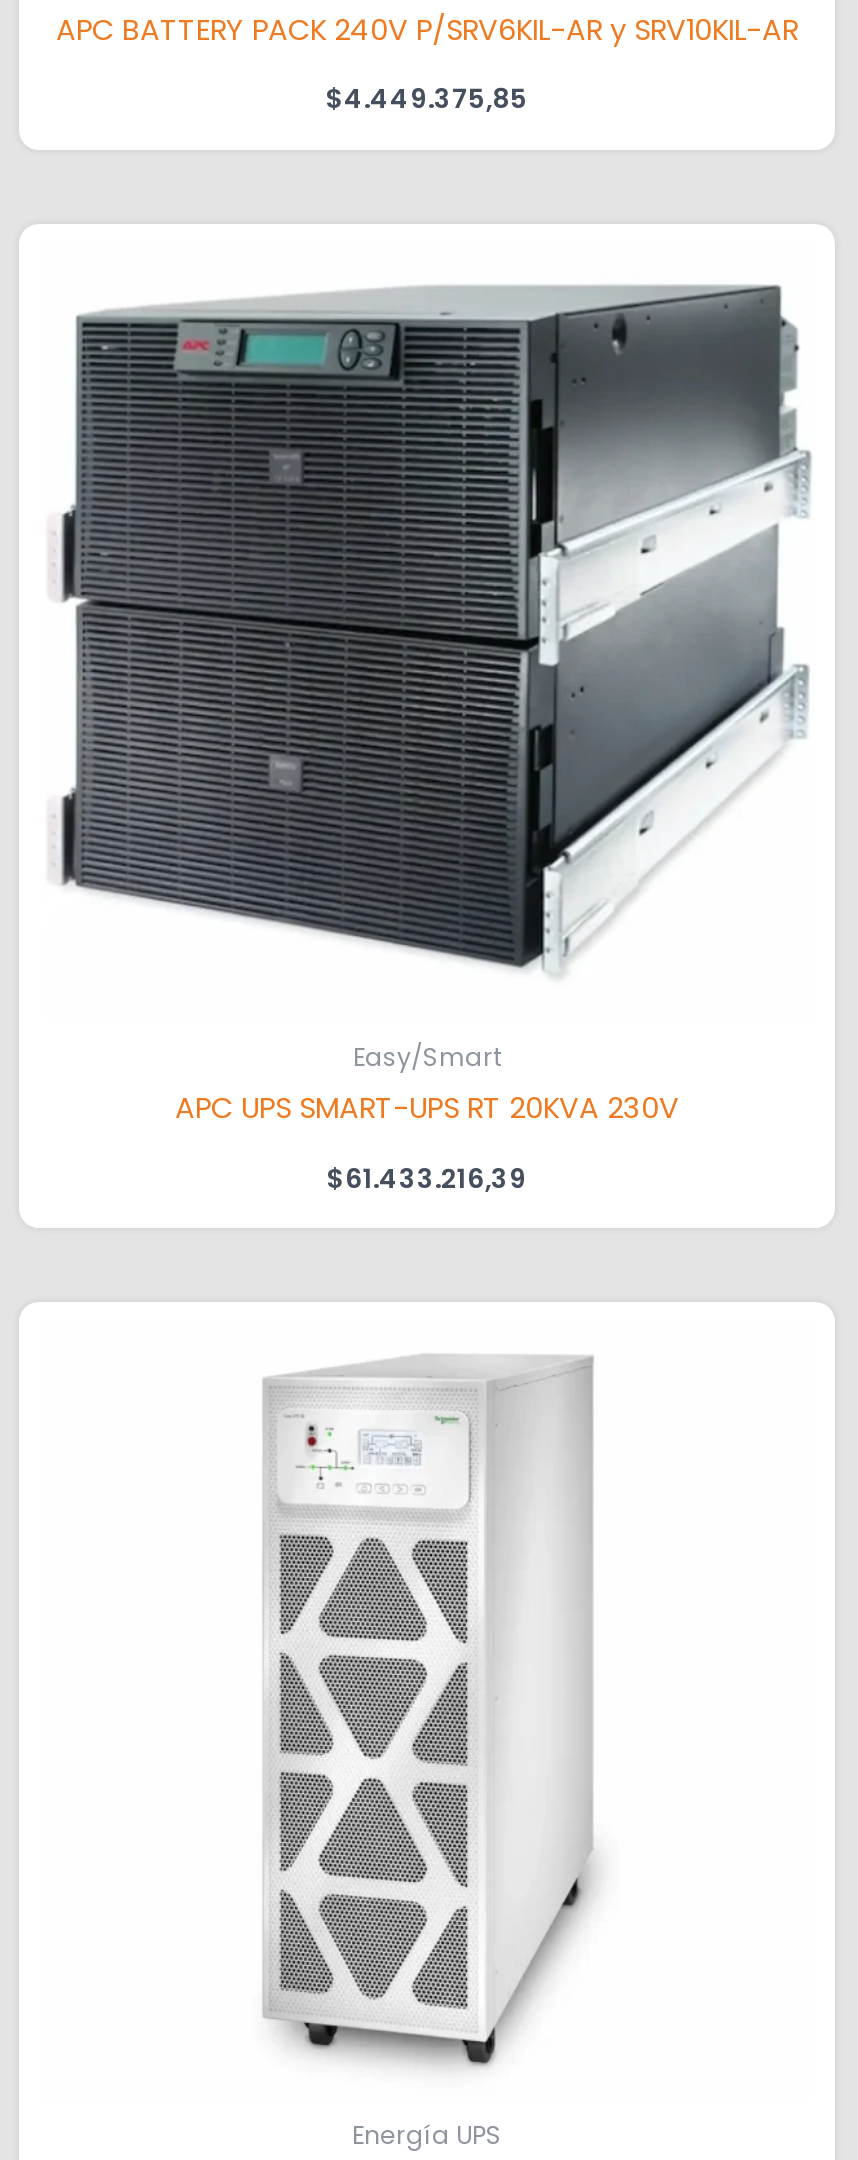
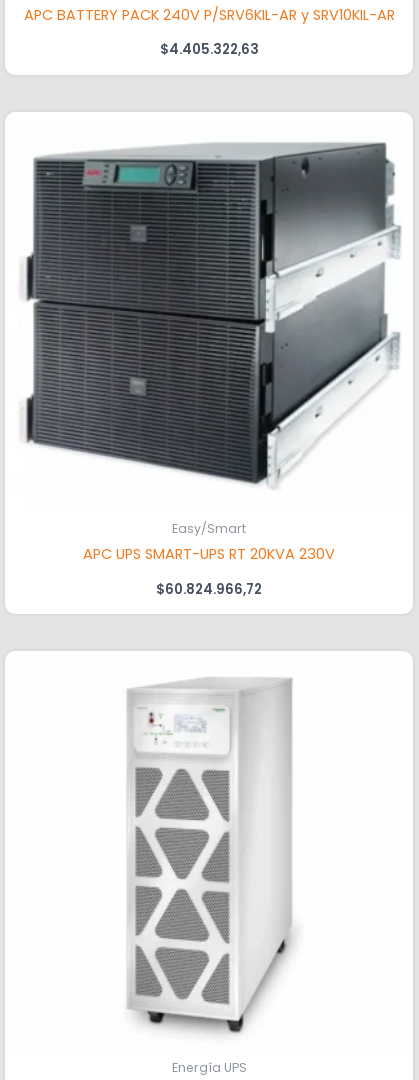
[326,81,528,119] $4.449.375,85 -> [159,40,258,59] $4.405.322,63
[327,1159,527,1197] $61.433.216,39 -> [156,580,262,599] $60.824.966,72

